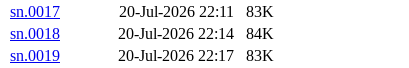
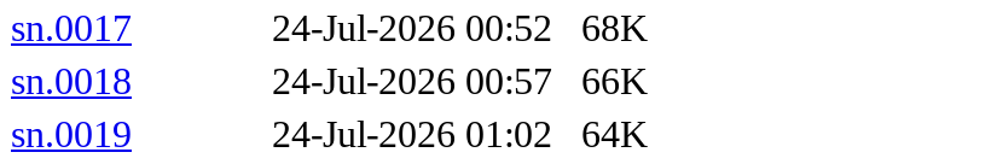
[119,3,274,20] 20-Jul-2026 22:11 | 83K -> [272,8,649,49] 24-Jul-2026 00:52 | 68K
[118,25,274,42] 20-Jul-2026 22:14 | 84K -> [272,61,649,102] 24-Jul-2026 00:57 | 66K
[118,47,274,64] 20-Jul-2026 22:17 | 83K -> [272,114,649,155] 24-Jul-2026 01:02 | 64K

